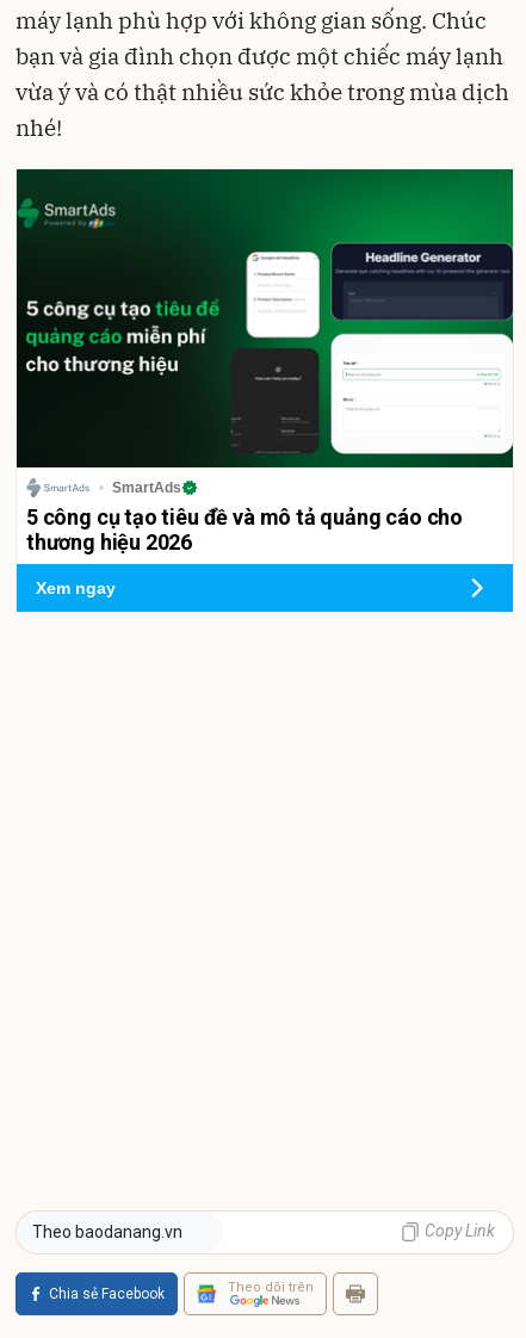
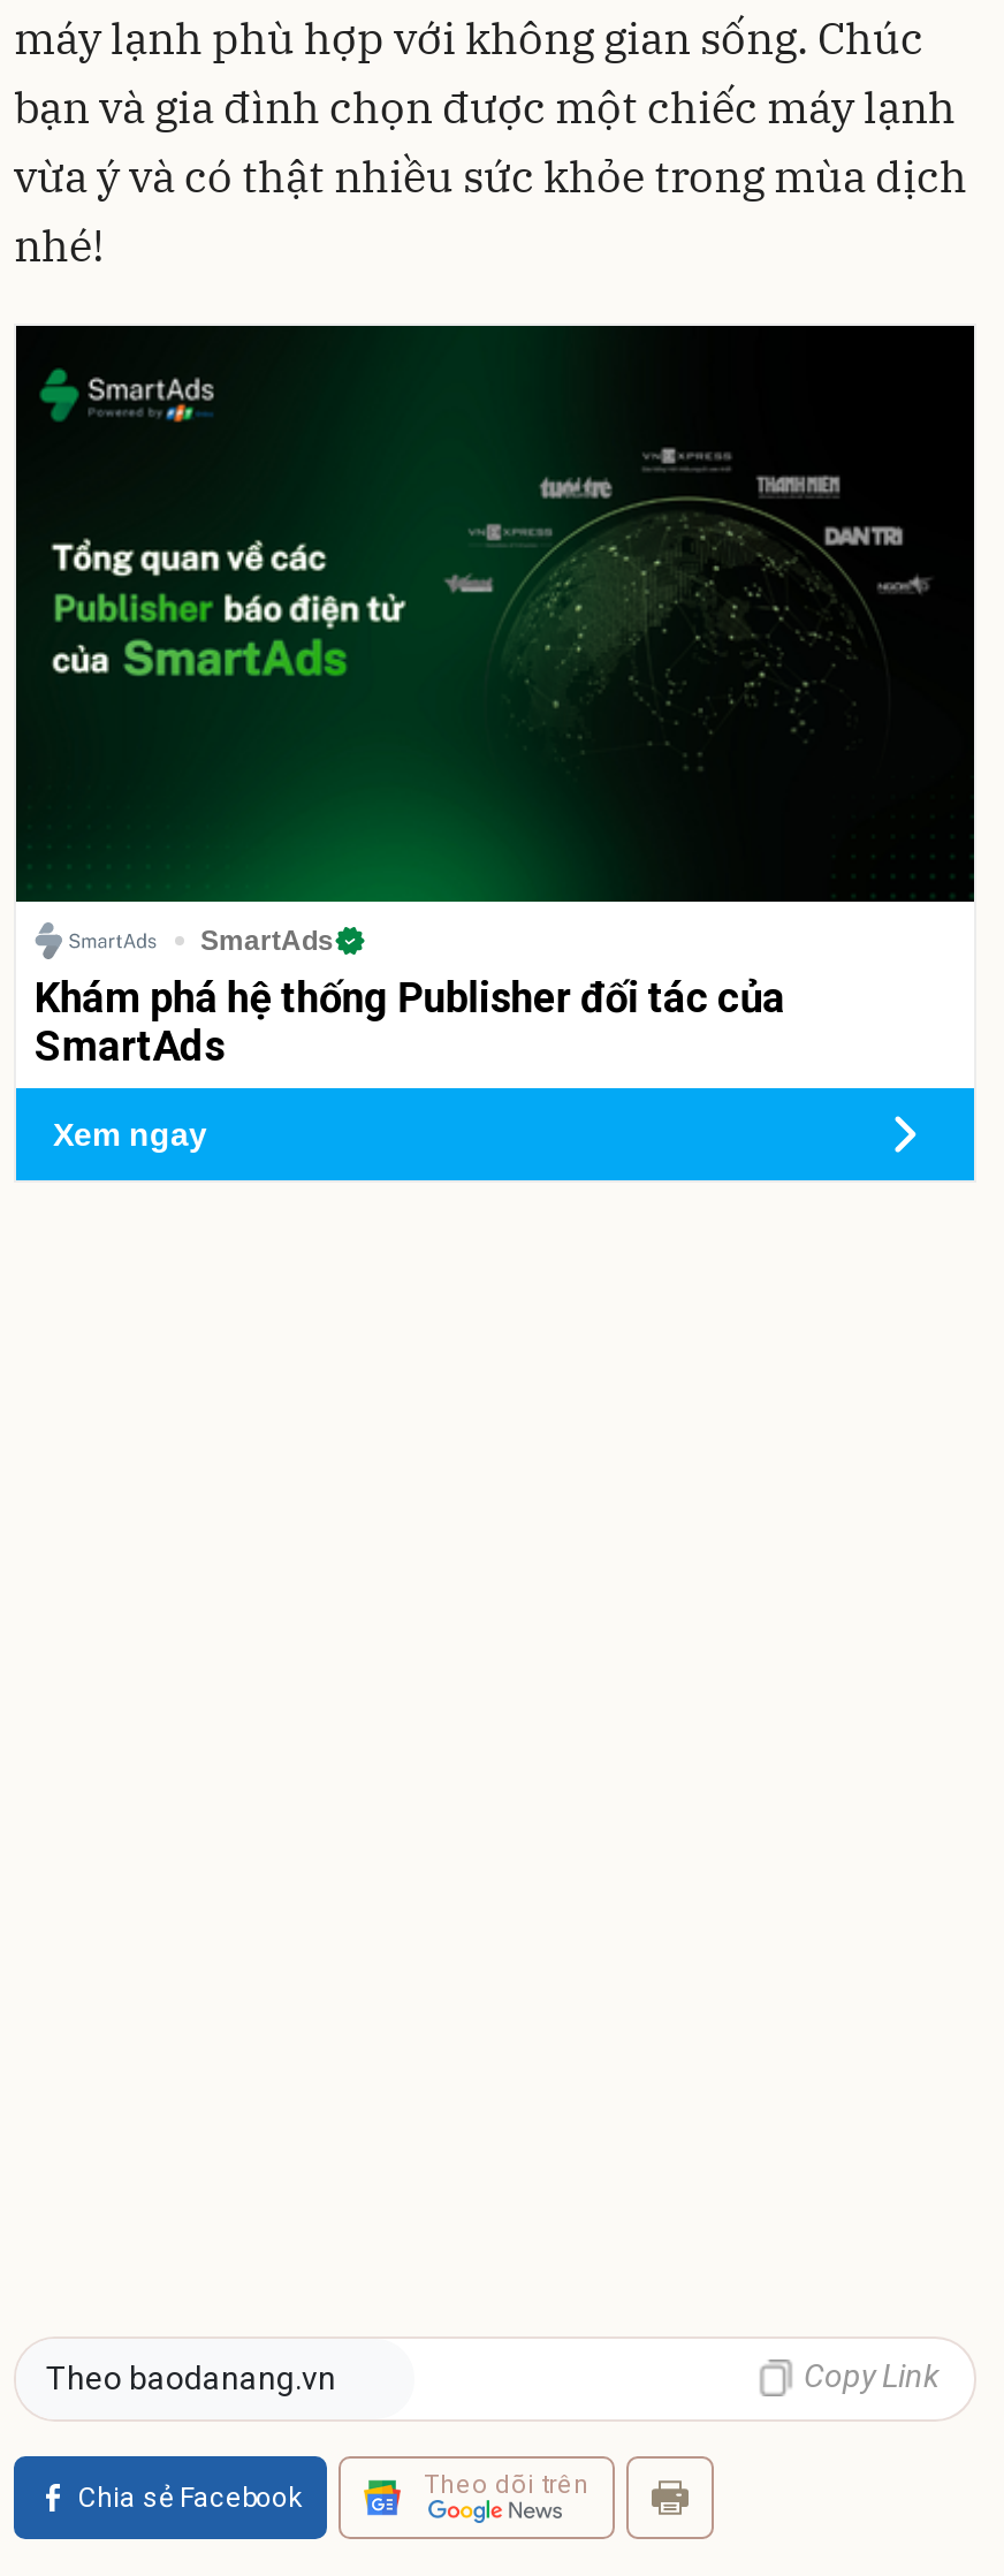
[17,168,514,554] [image] | 5 công cụ tạo tiêu đề và mô tả quảng cáo cho | thương hiệu 2026 -> [16,324,976,1069] [image] | Khám phá hệ thống Publisher đối tác của | SmartAds

